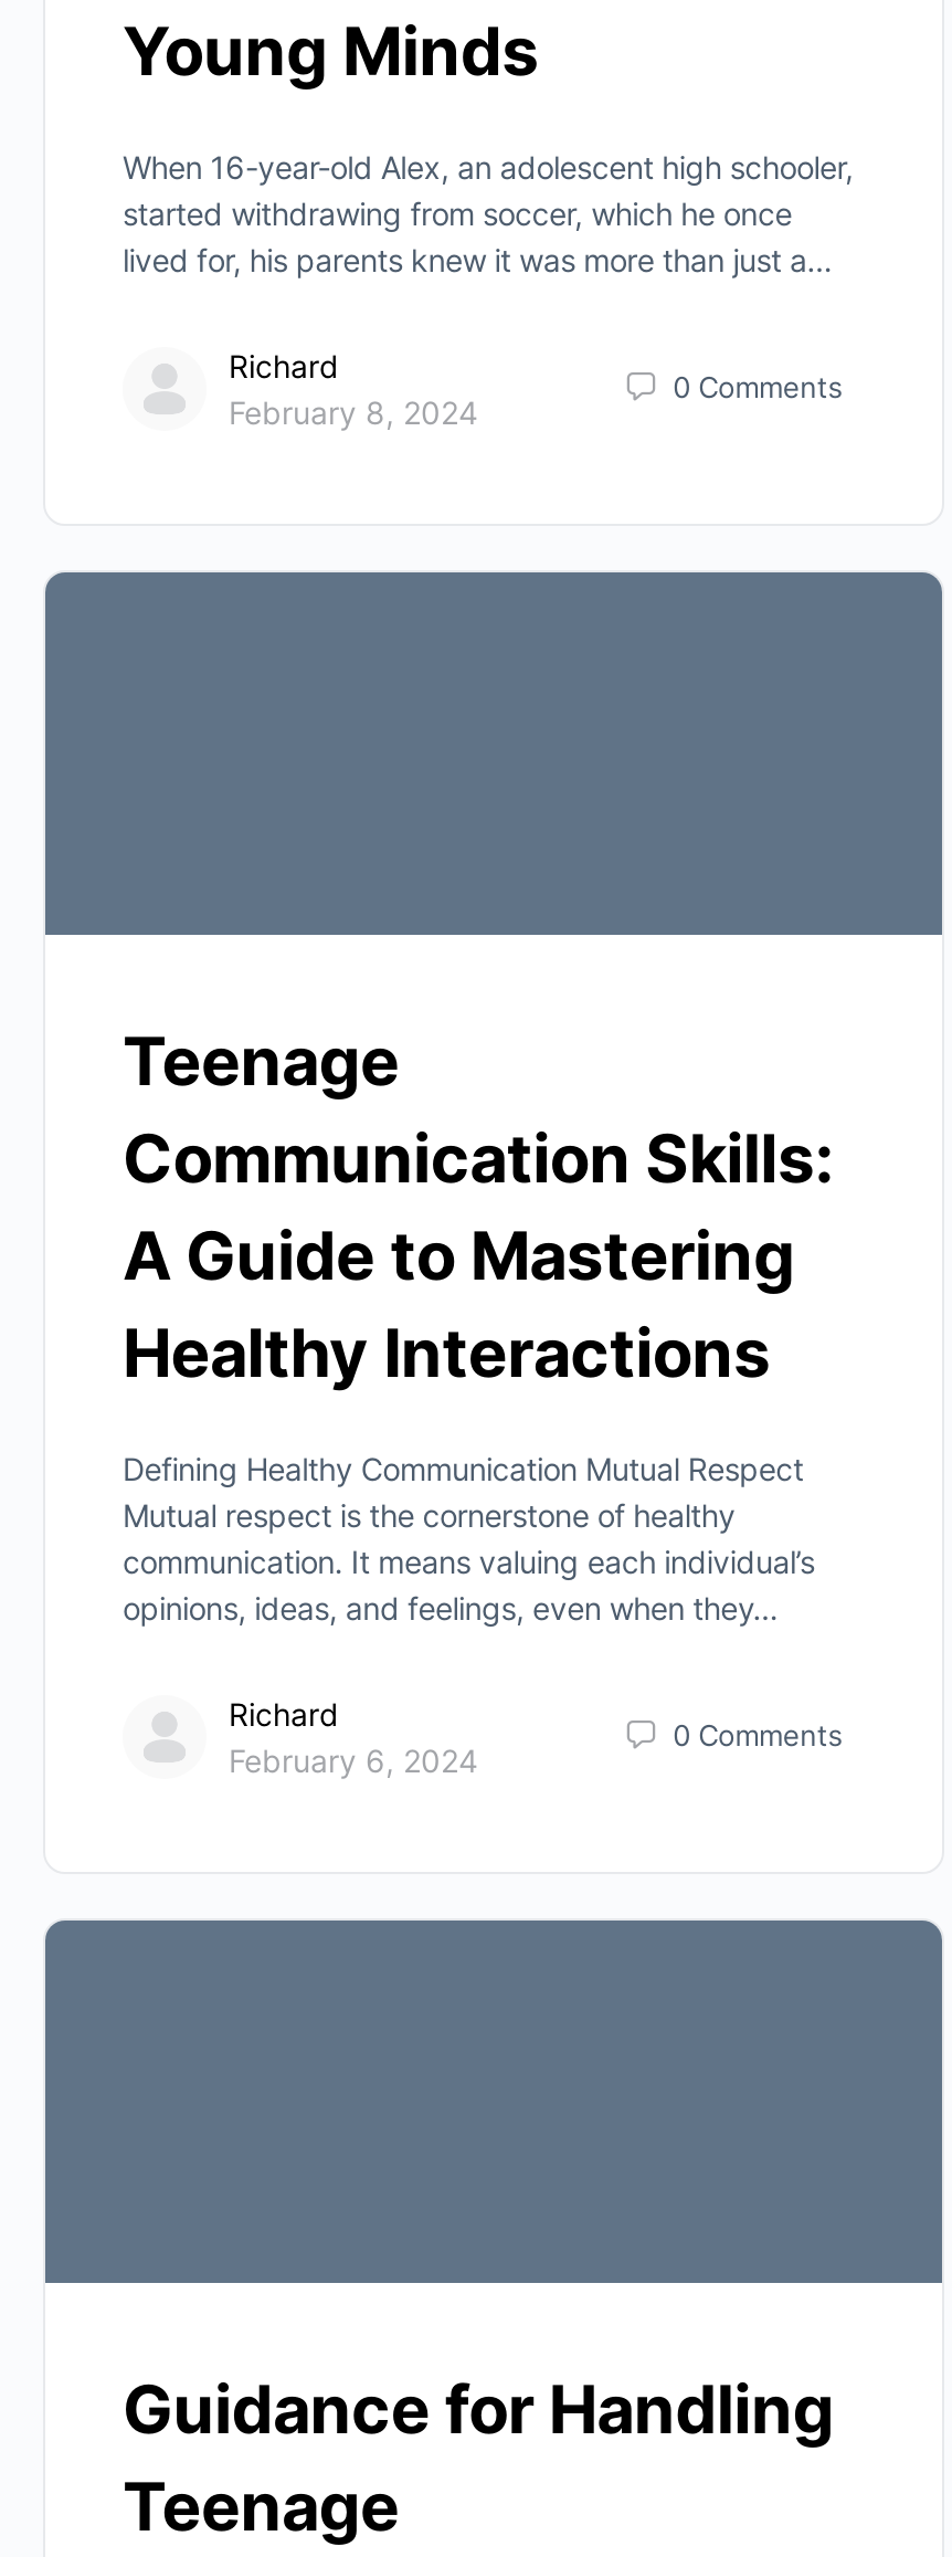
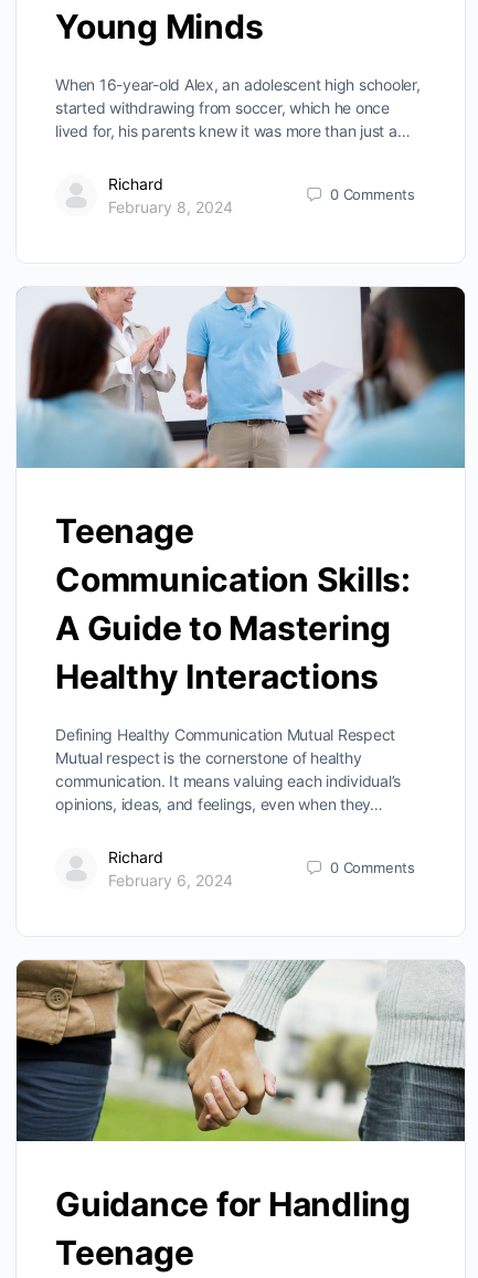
none -> [17,286,466,469] [image]
none -> [15,959,466,1141] [image]

